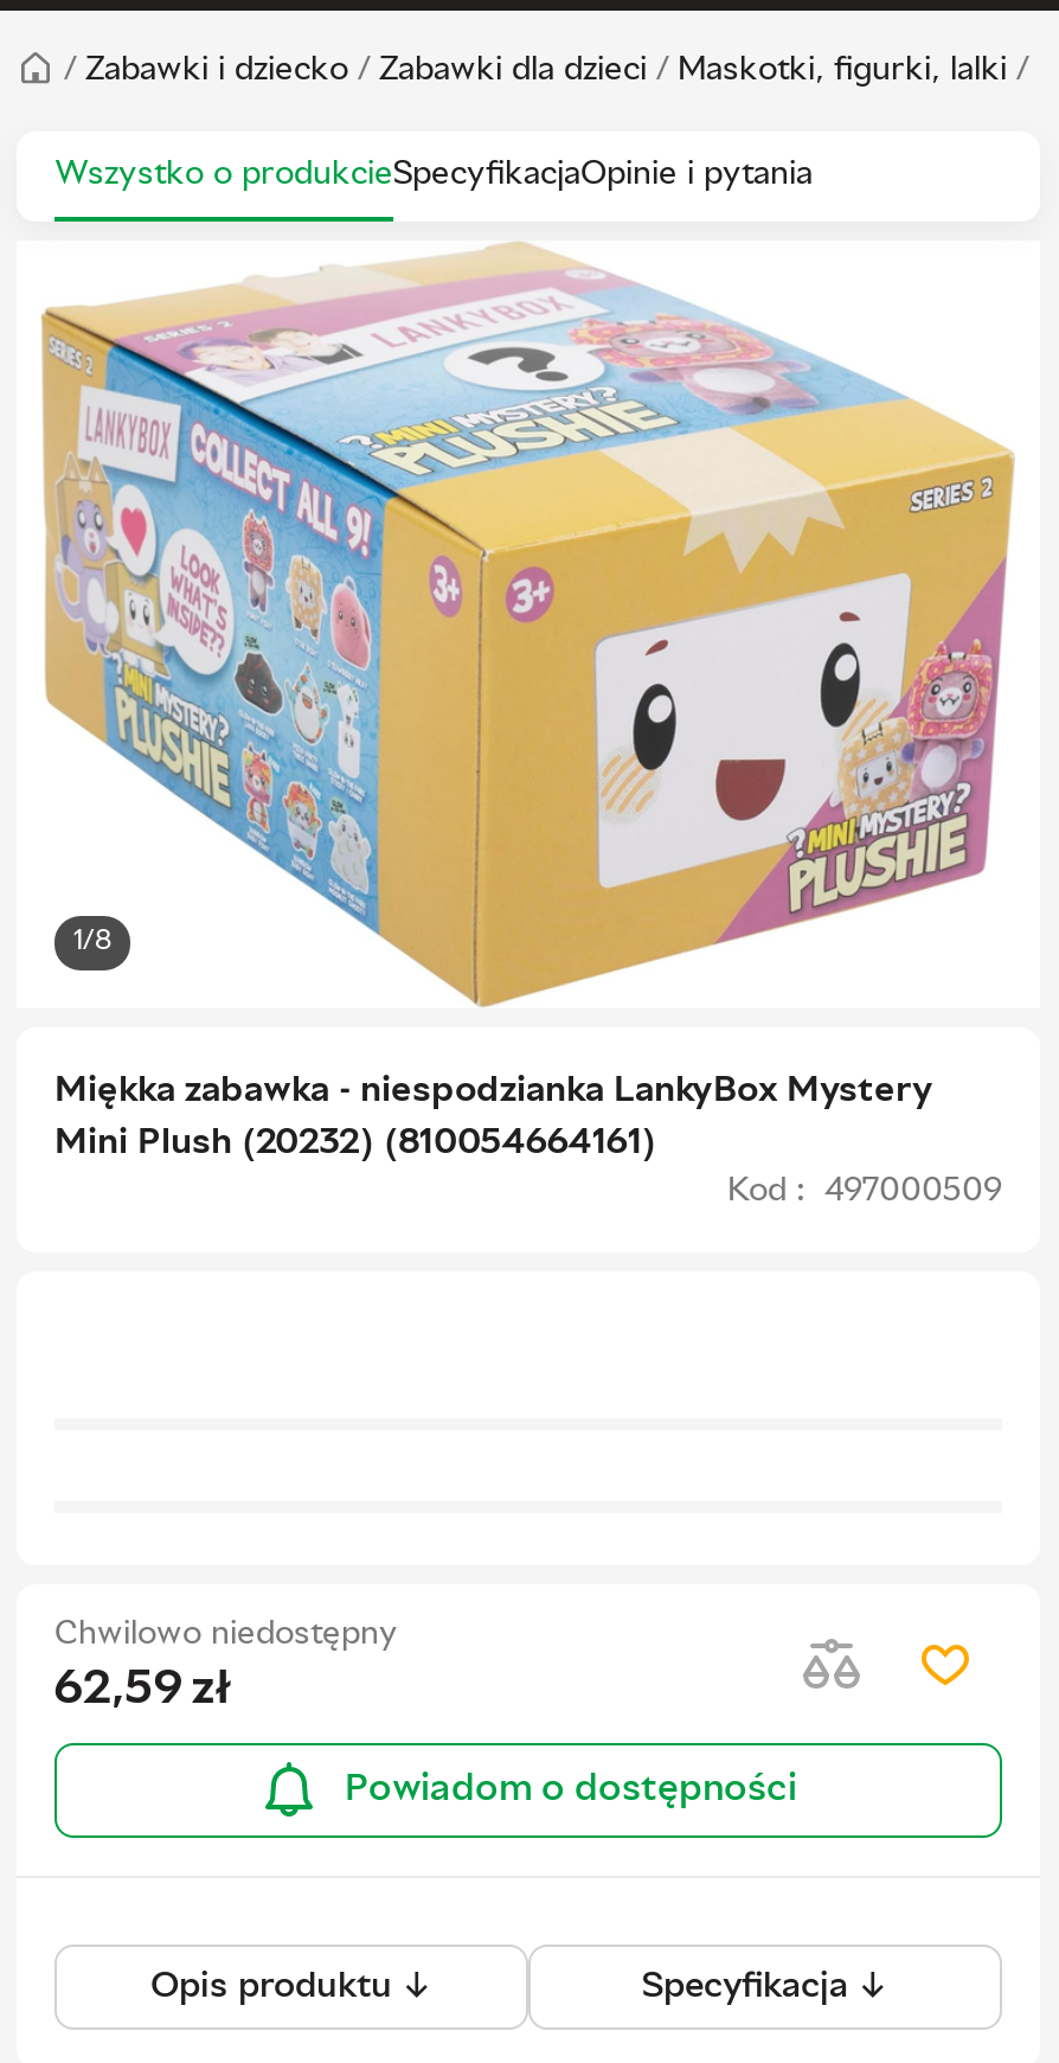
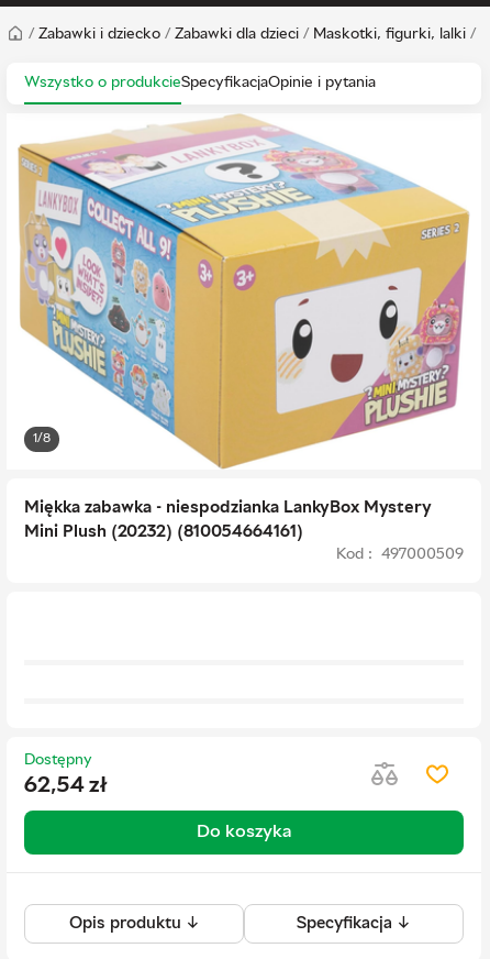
[54,1620,398,1712] Chwilowo niedostępny | 62,59 zł -> [24,753,107,796] Dostępny | 62,54 zł
[345,1772,797,1809] Powiadom o dostępności -> [196,824,292,841] Do koszyka

